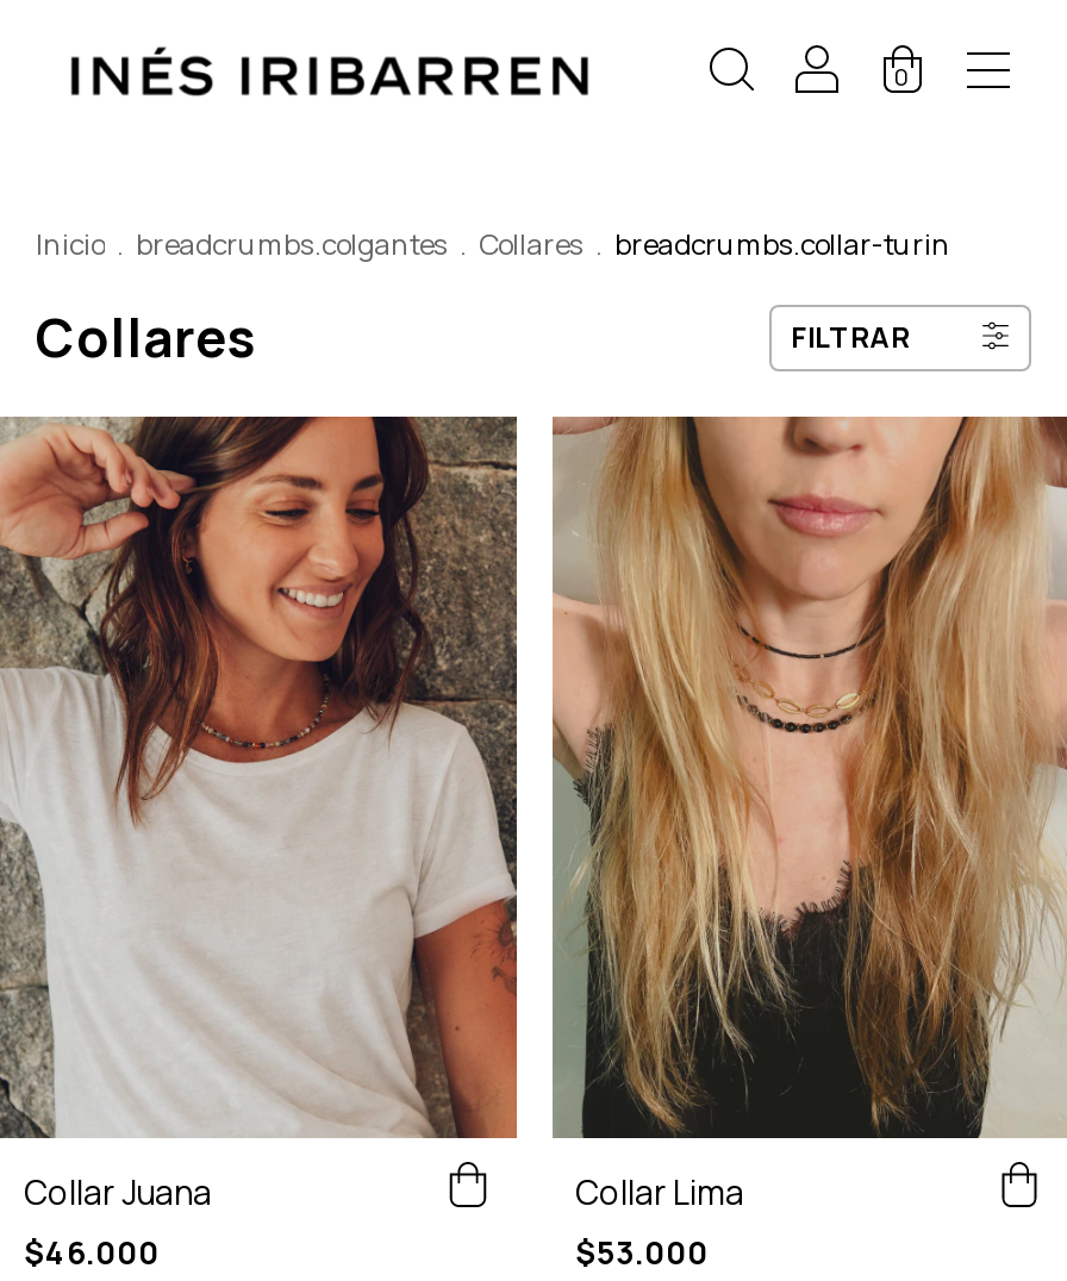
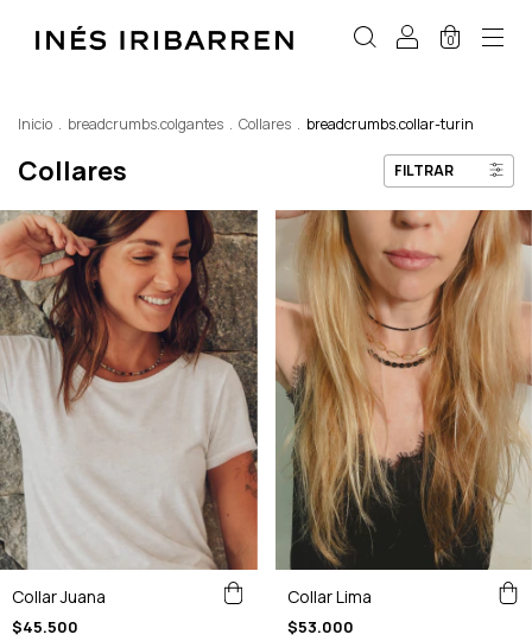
[24,1230,160,1273] $46.000 -> [12,616,78,637] $45.500

